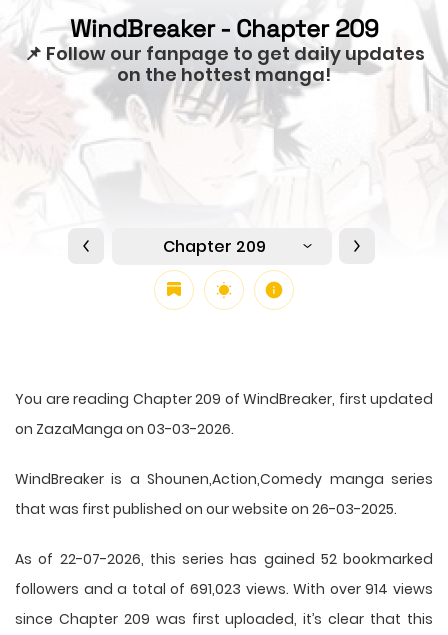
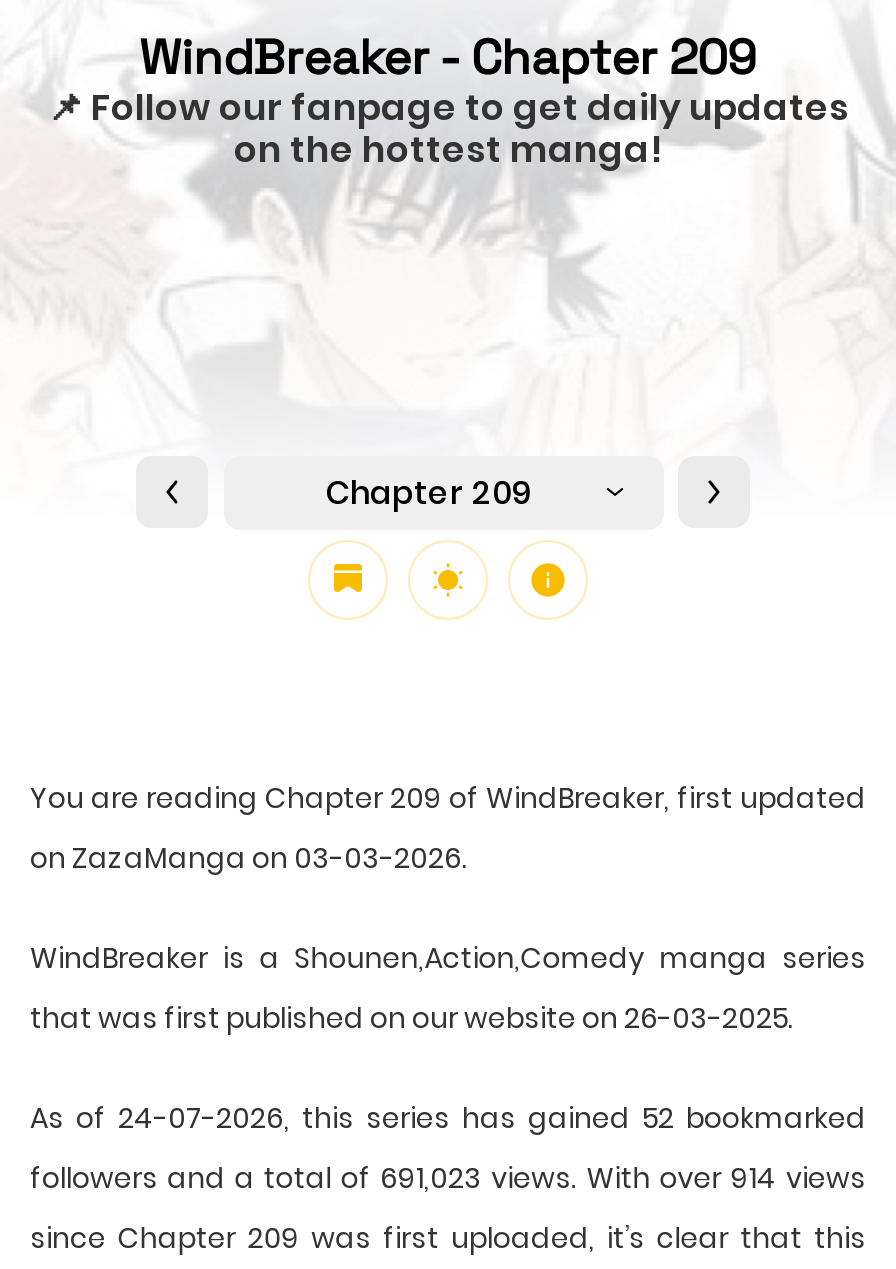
[15,549,433,569] As of 22-07-2026, this series has gained 52 bookmarked -> [30,1098,866,1138] As of 24-07-2026, this series has gained 52 bookmarked

